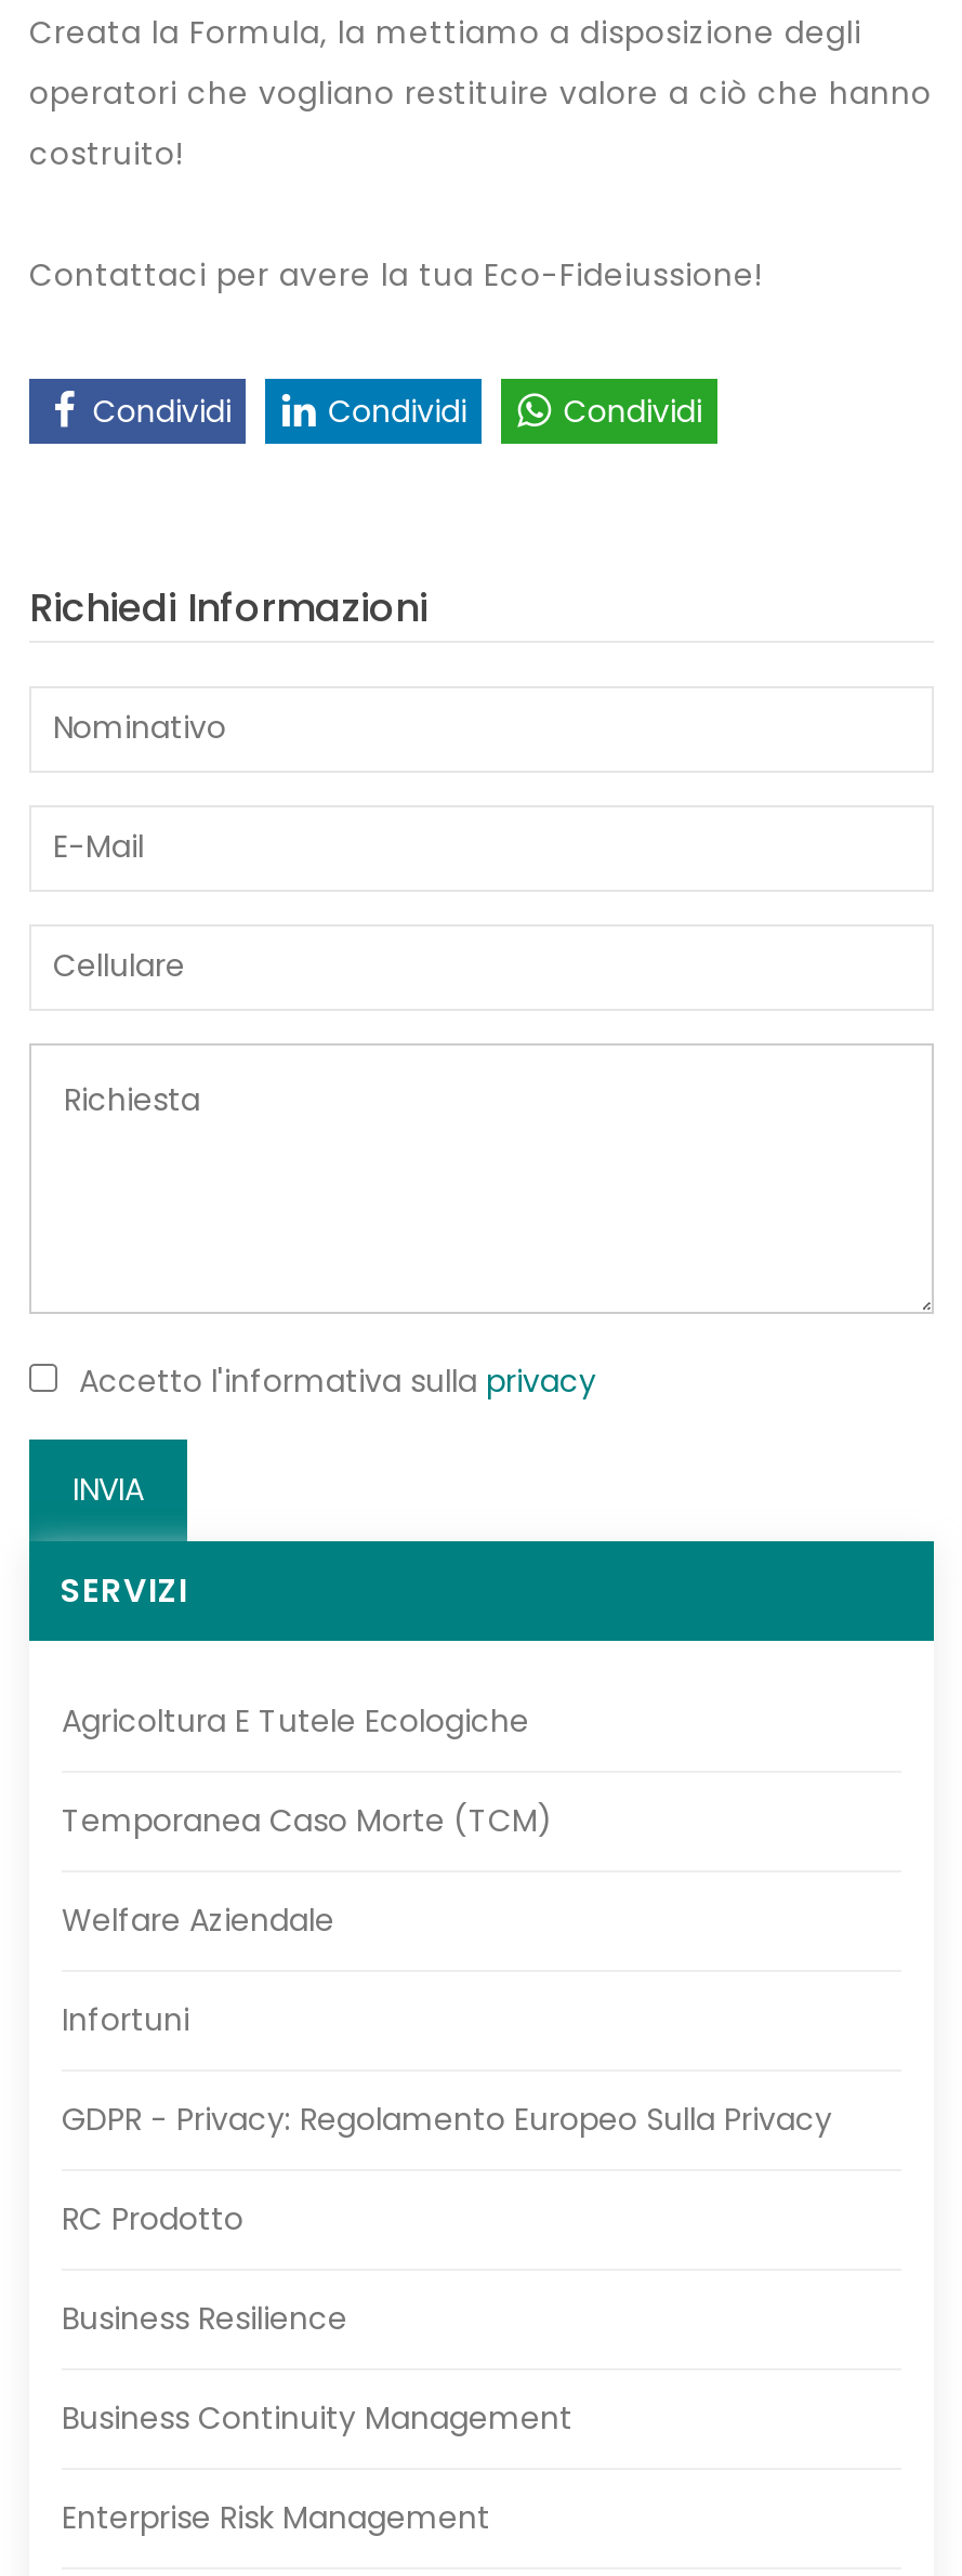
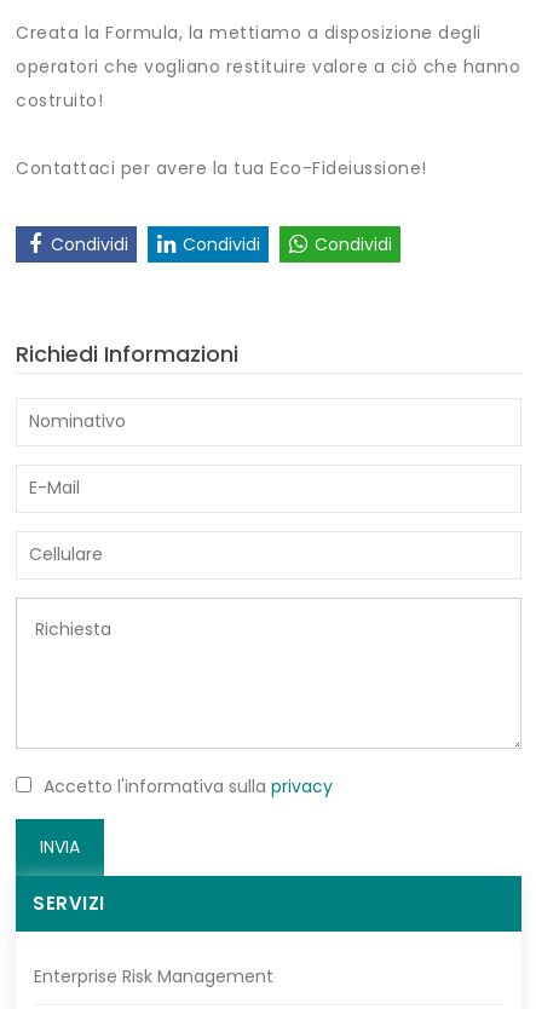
[62,1698,832,2439] Agricoltura E Tutele Ecologiche | Temporanea Caso Morte (TCM) | Welfare Aziendale | Infortuni | GDPR - Privacy: Regolamento Europeo Sulla Privacy | RC Prodotto | Business Resilience | Business Continuity Management -> none

